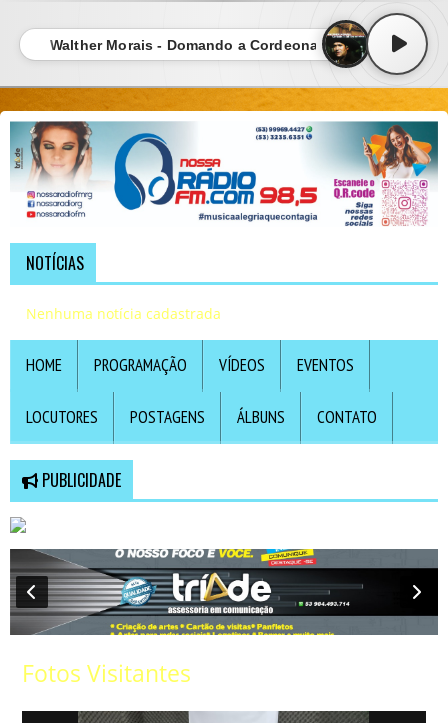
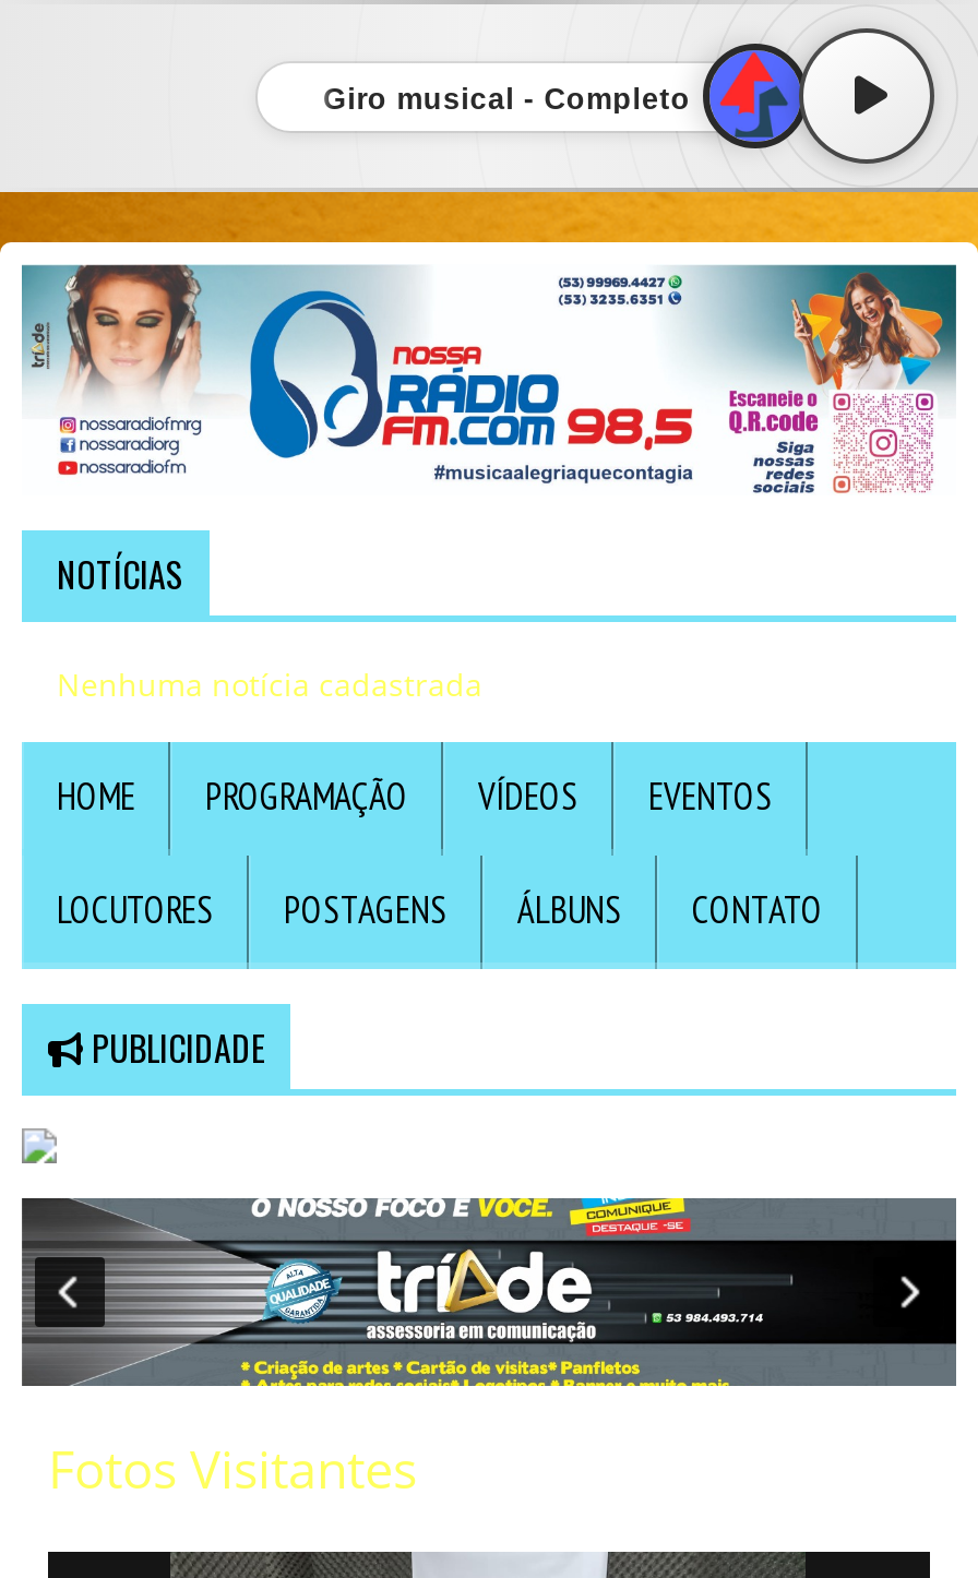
[50,23,367,65] [image] | Walther Morais - Domando a Cordeona -> [323,48,801,144] [image] | Giro musical - Completo

